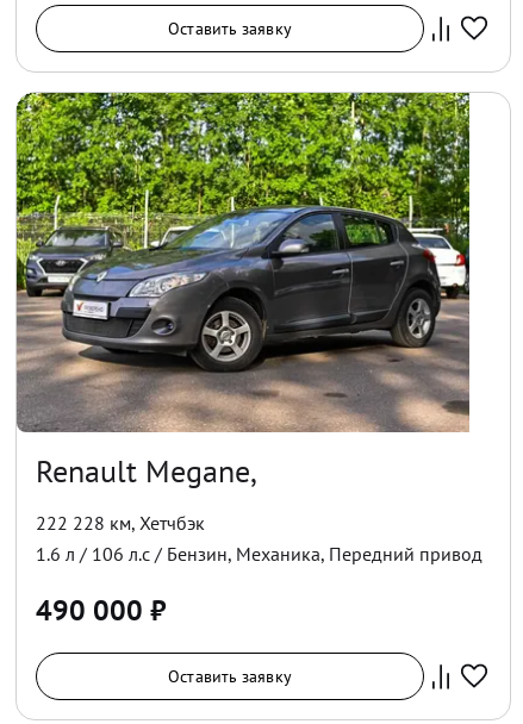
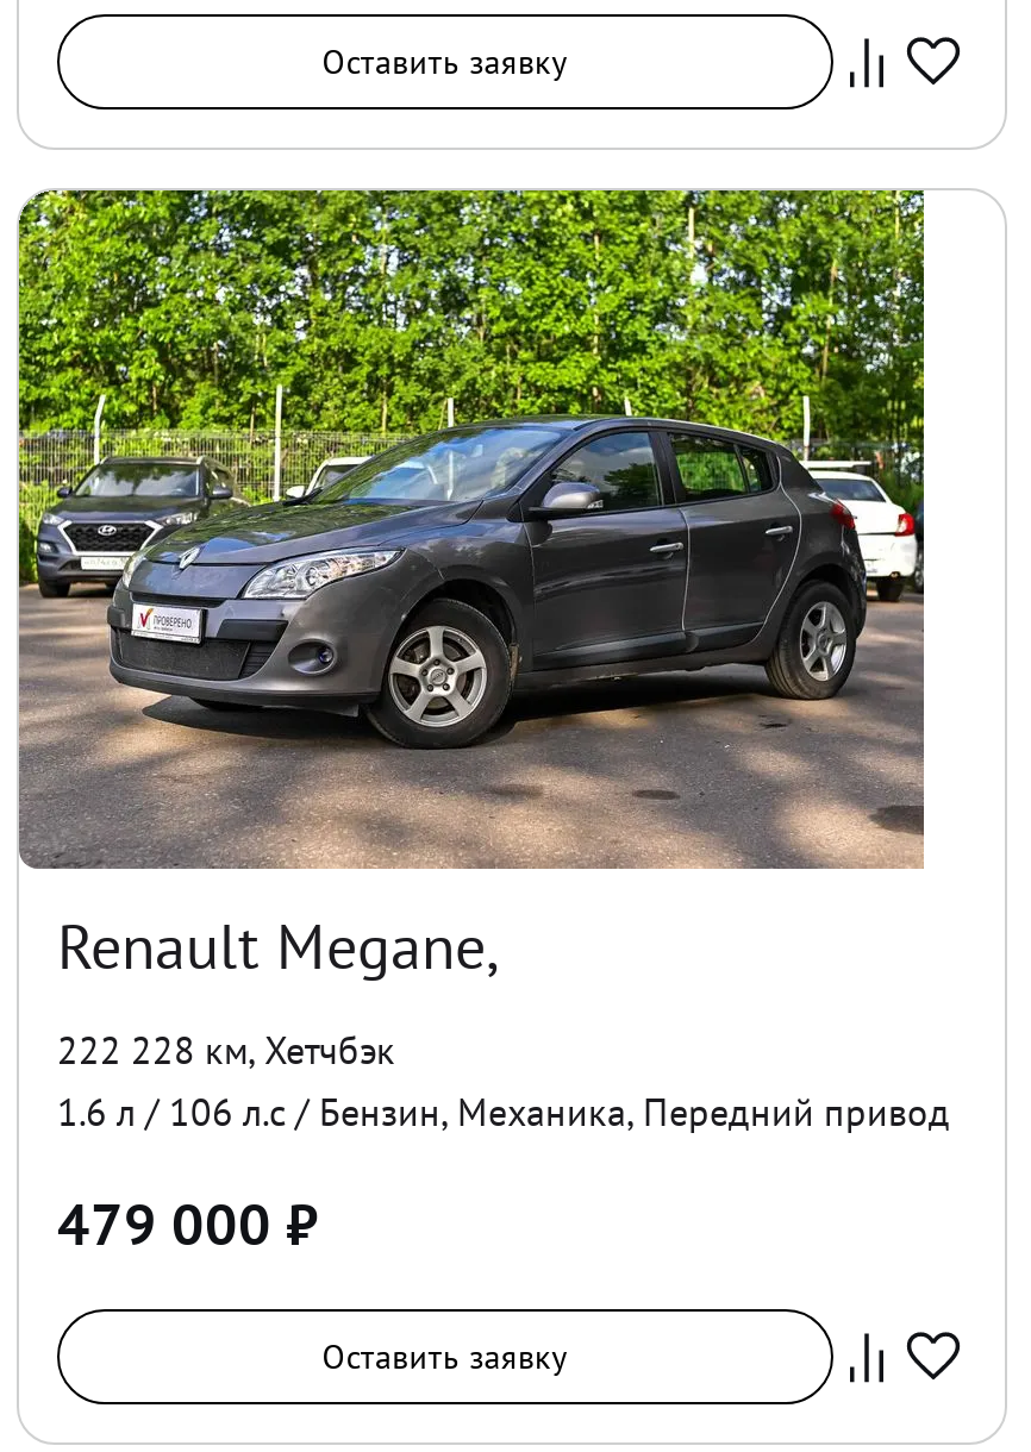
[36,592,167,629] 490 000 ₽ -> [57,1188,319,1262] 479 000 ₽

